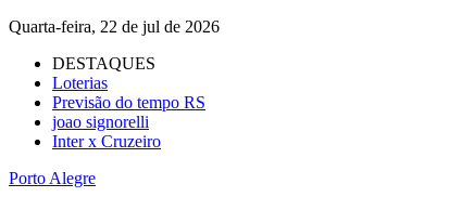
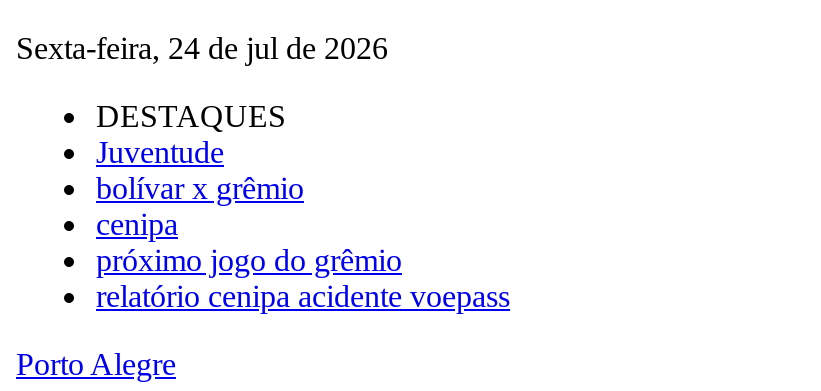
[9,17,220,36] Quarta-feira, 22 de jul de 2026 -> [16,31,388,65] Sexta-feira, 24 de jul de 2026
[52,74,205,150] Loterias | Previsão do tempo RS | joao signorelli | Inter x Cruzeiro -> [96,135,510,313] Juventude | bolívar x grêmio | cenipa | próximo jogo do grêmio | relatório cenipa acidente voepass

